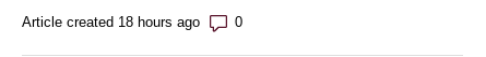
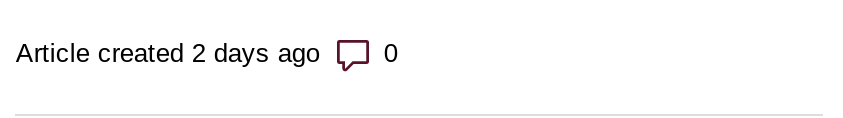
[22,14,200,30] Article created 18 hours ago -> [16,38,320,68] Article created 2 days ago

